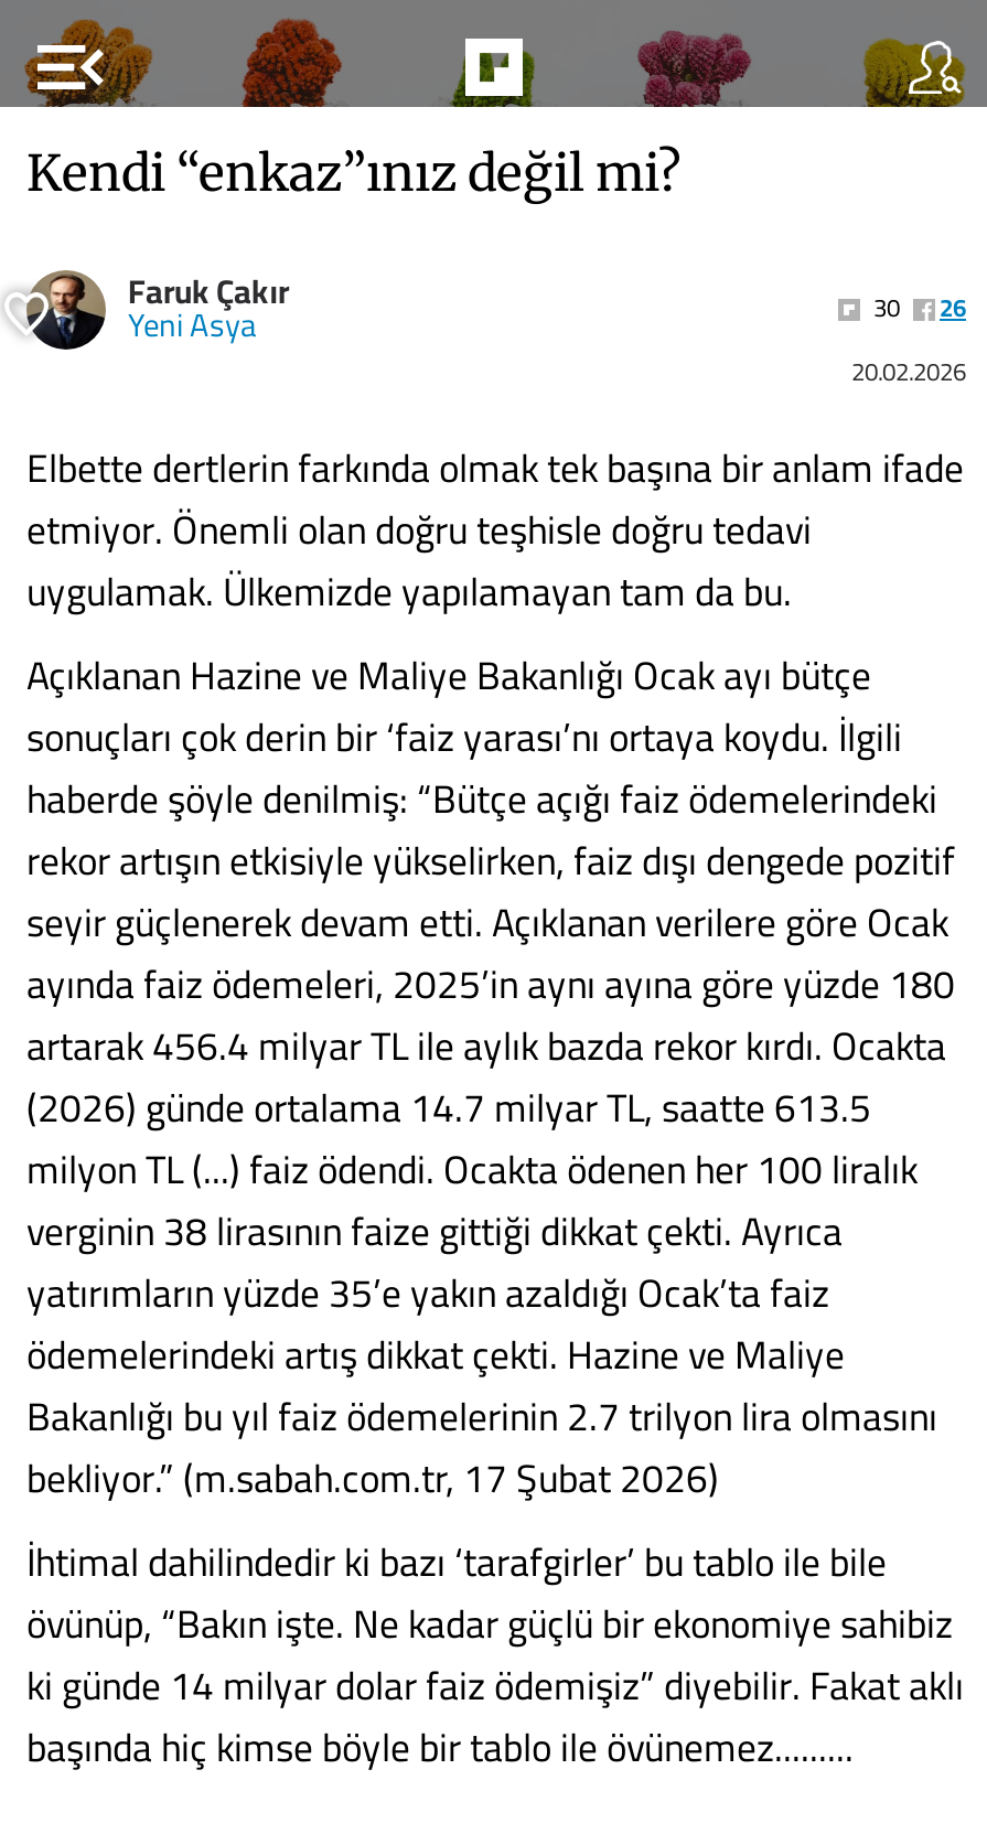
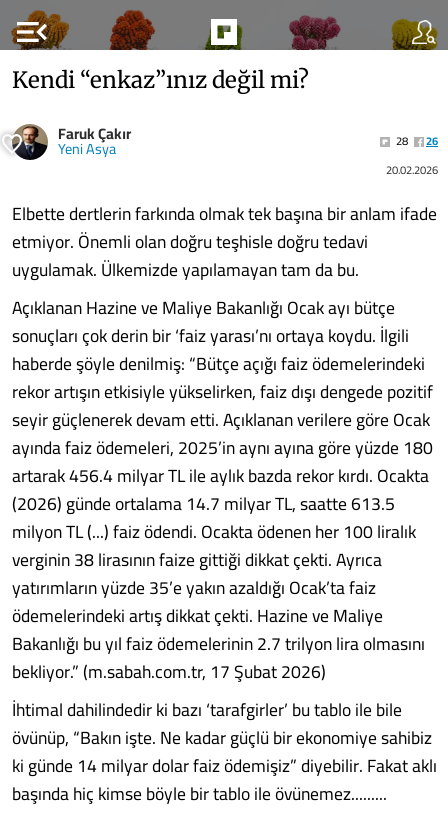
[873,283,966,330] 30 26 -> [396,130,438,151] 28 26

